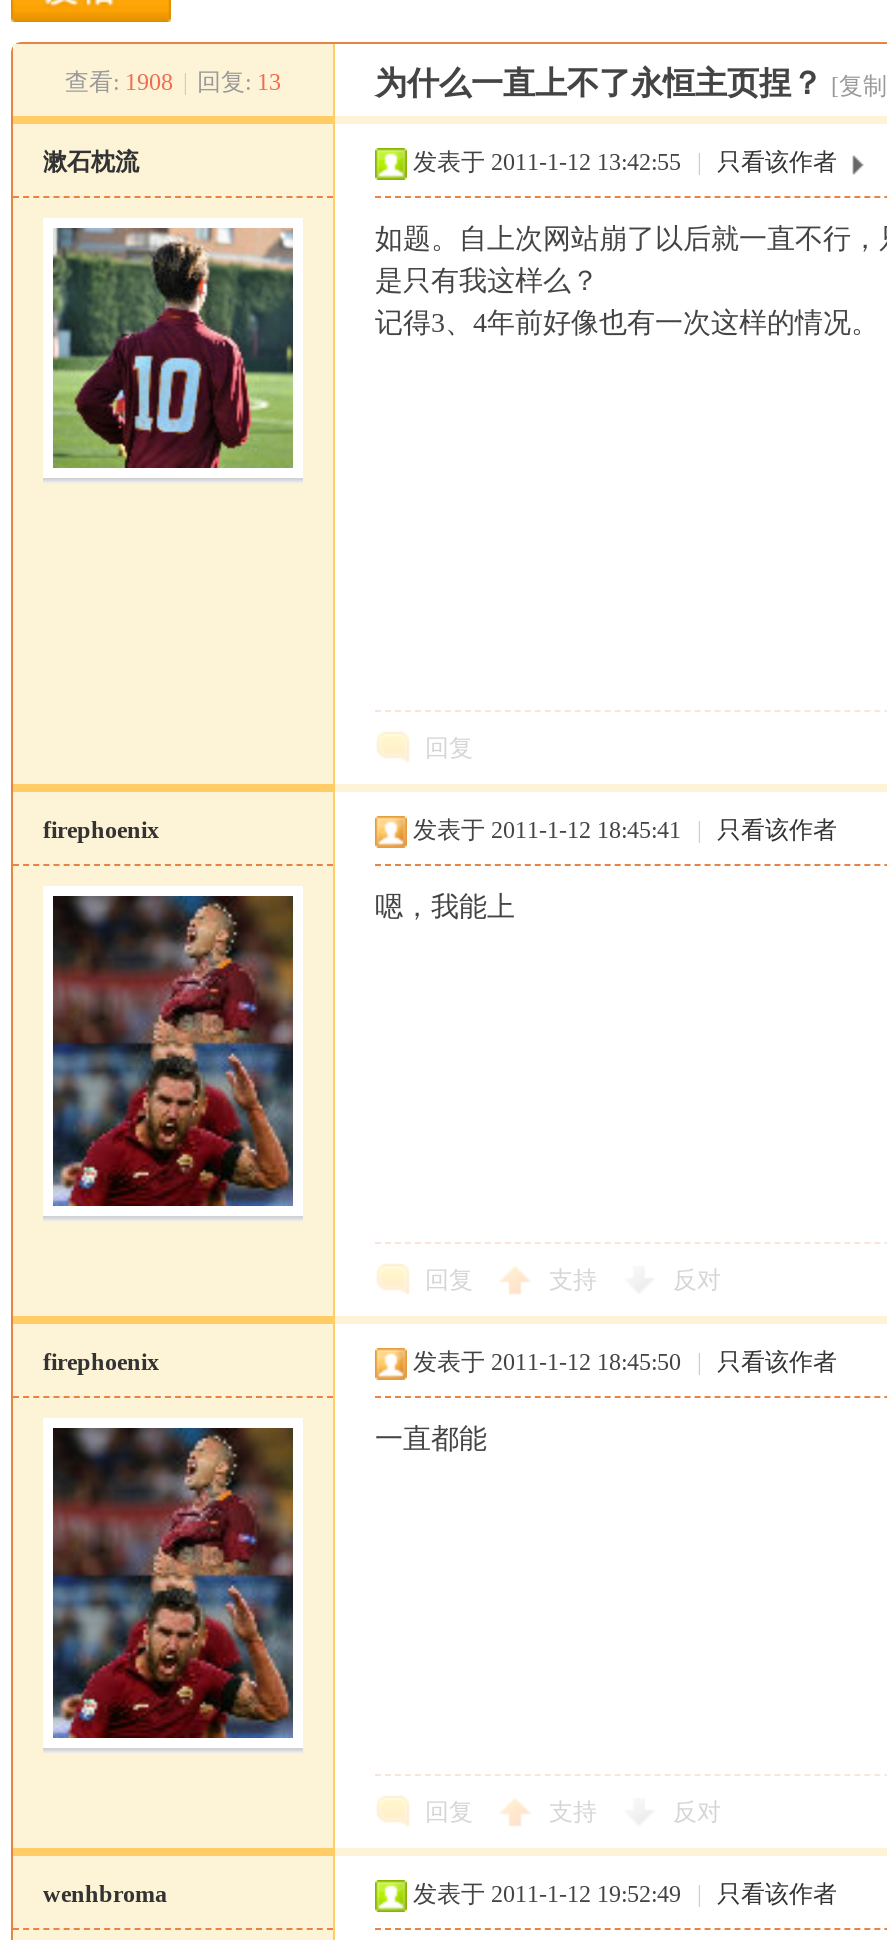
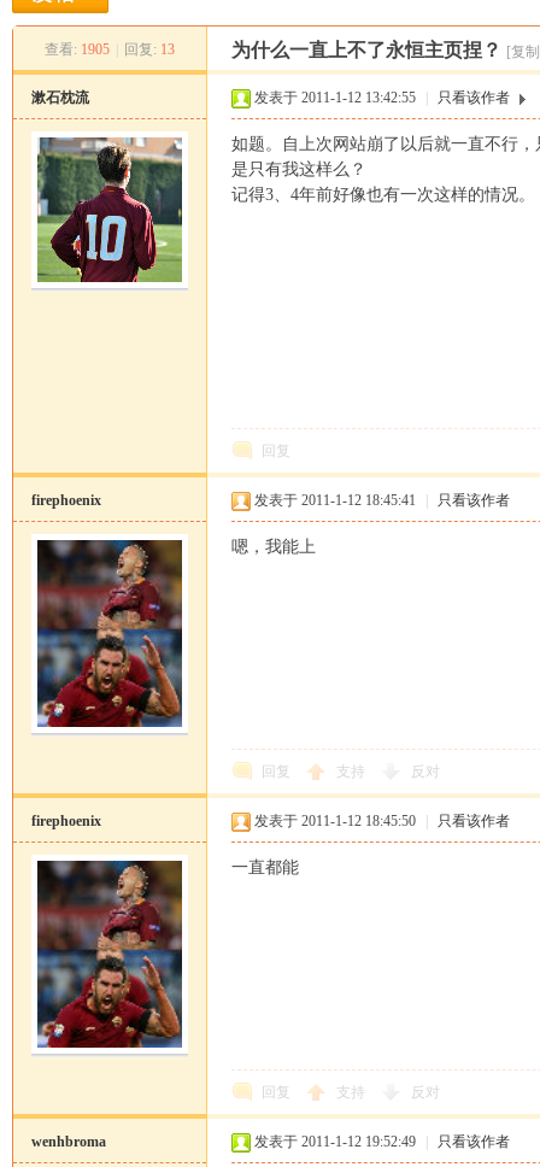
[65,68,173,96] 查看: 1908 -> [45,41,110,58] 查看: 1905

